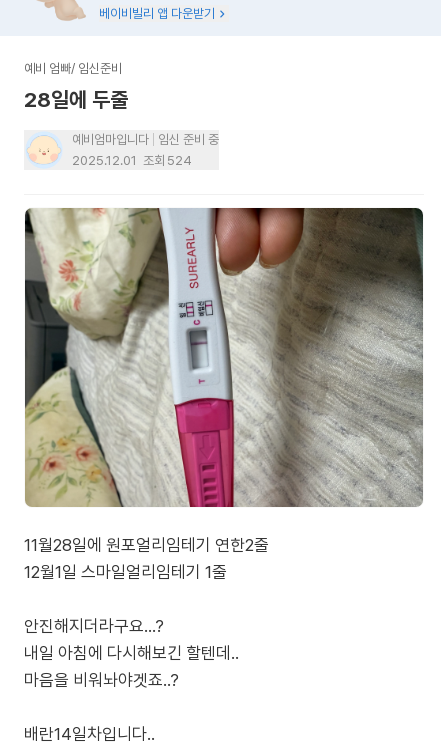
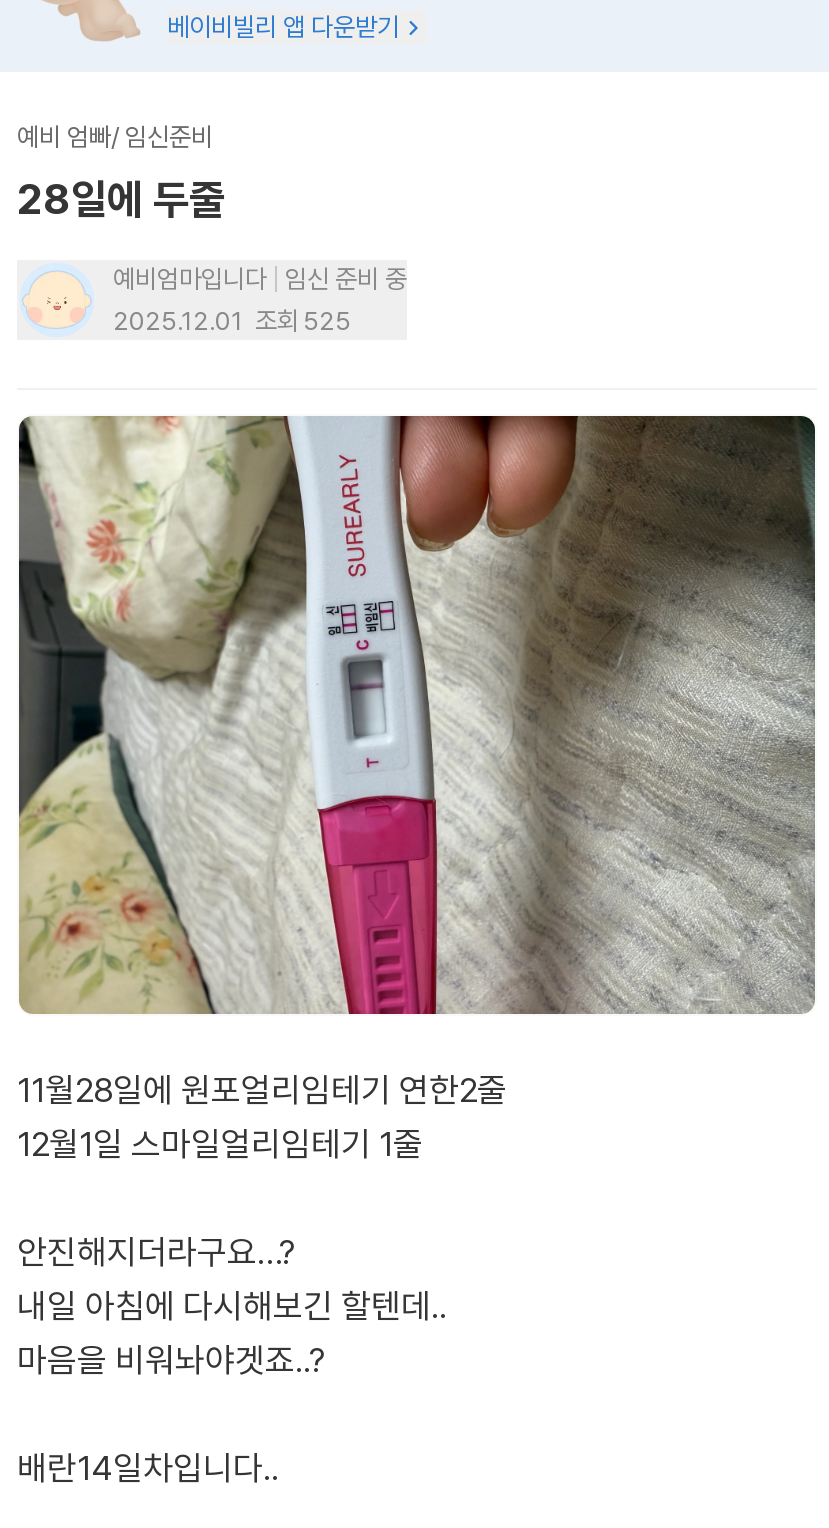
[72,153,192,168] 2025.12.01 조회 524 -> [113,306,351,336] 2025.12.01 조회 525

